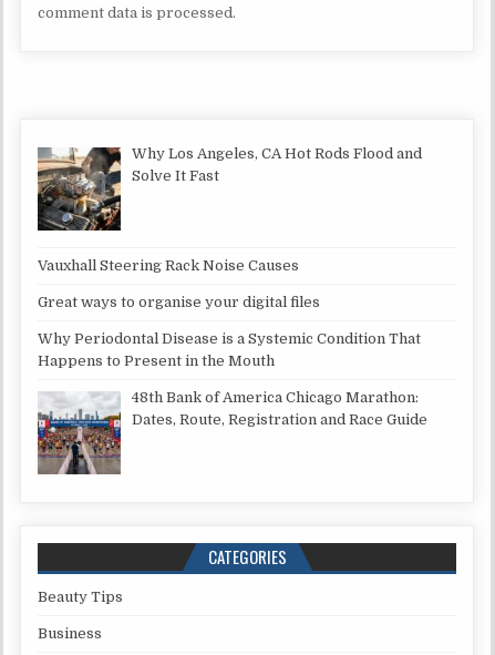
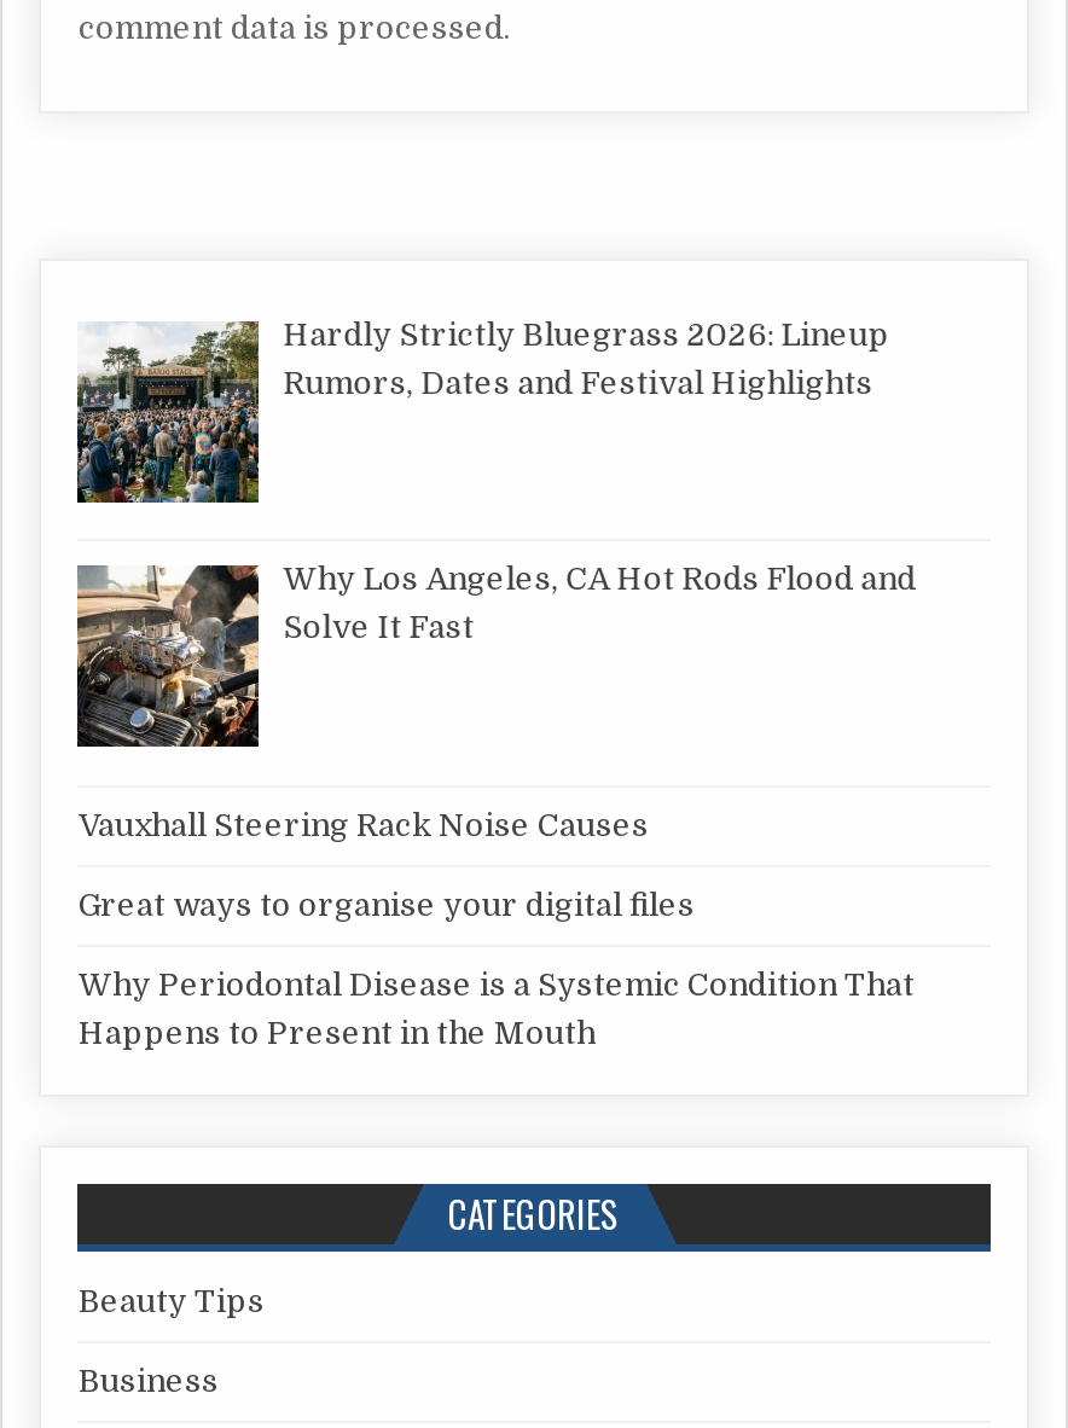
none -> [75,316,890,503] [image] | Hardly Strictly Bluegrass 2026: Lineup | Rumors, Dates and Festival Highlights
moved [35,144,422,369] -> [72,561,916,1051]: [image] | Why Los Angeles, CA Hot Rods Flood and | Solve It Fast | Vauxhall Steering Rack Noise Causes | Great ways to organise your digital files | Why Periodontal Disease is a Systemic Condition That | Happens to Present in the Mouth
[37,389,428,475] [image] | 48th Bank of America Chicago Marathon: | Dates, Route, Registration and Race Guide -> none

